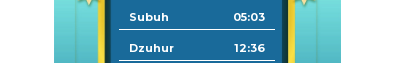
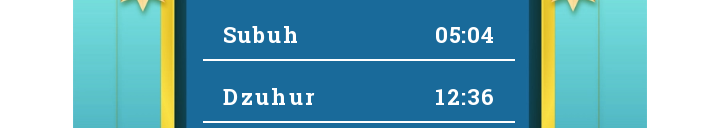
[233,10,265,24] 05:03 -> [435,20,495,50] 05:04

